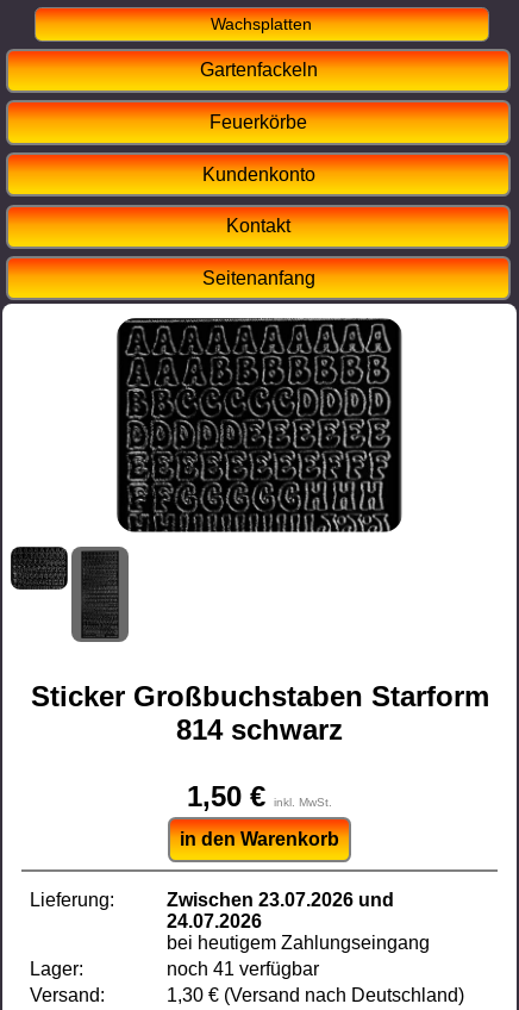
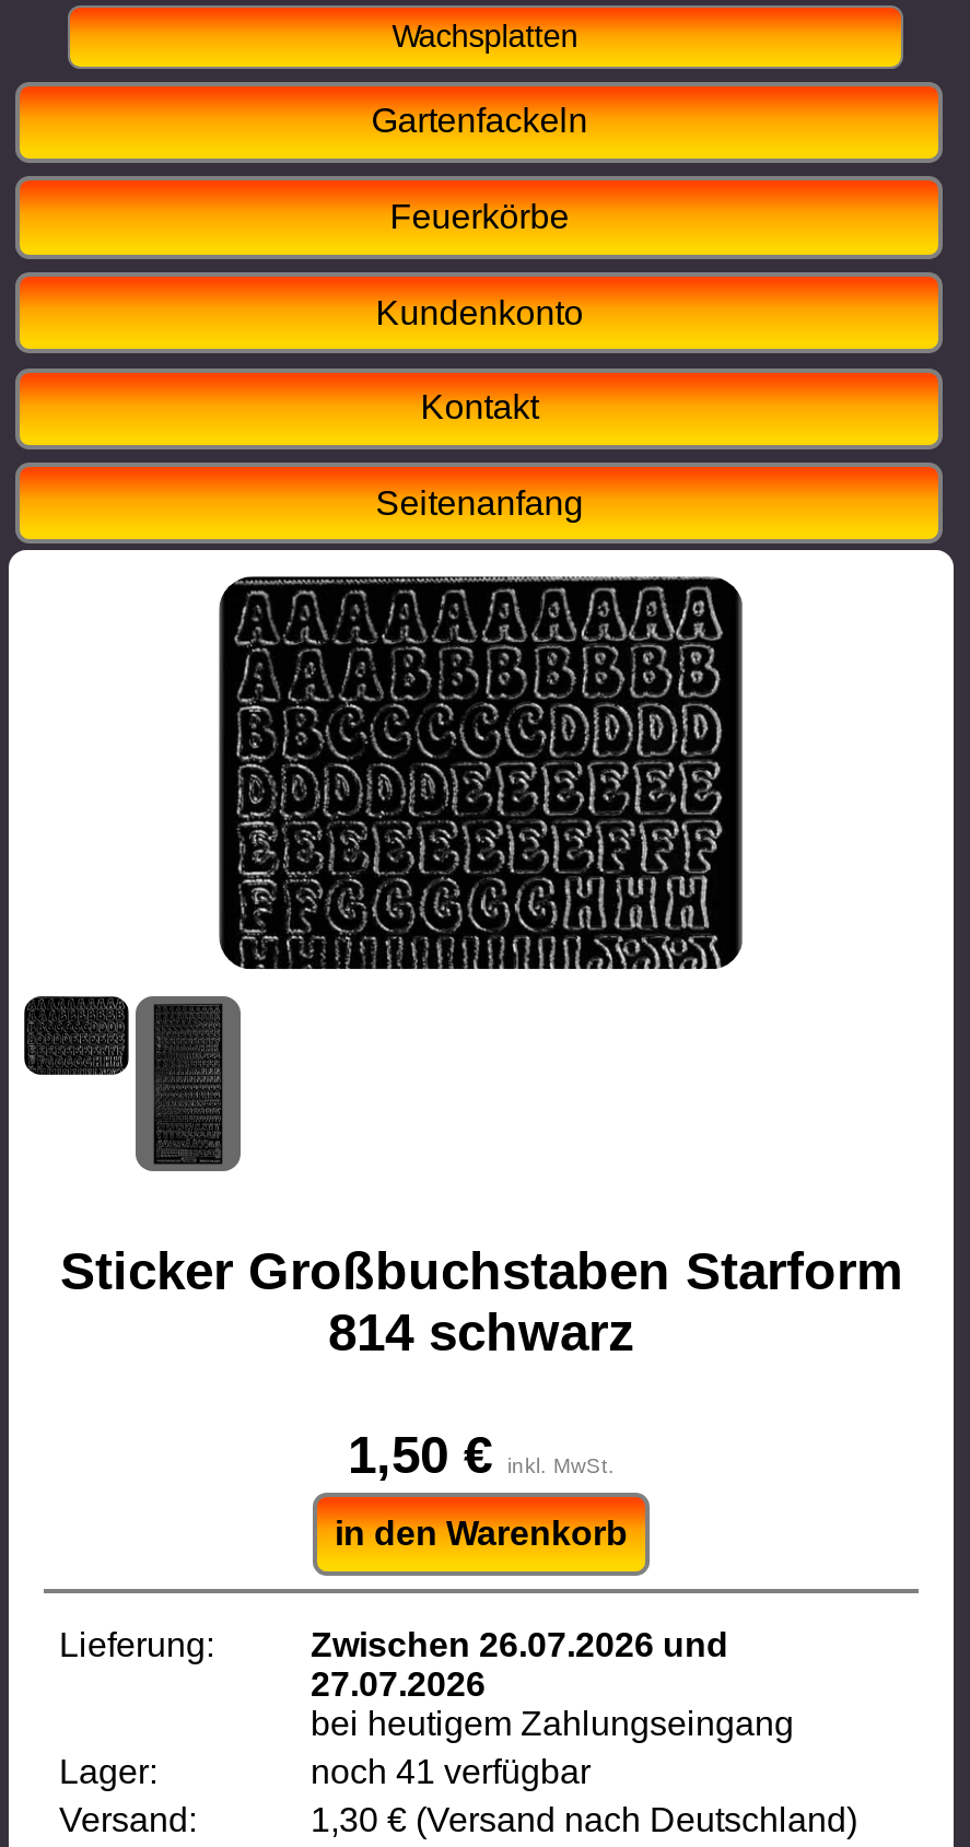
[167,890,394,910] Zwischen 23.07.2026 und -> [311,1627,728,1664] Zwischen 26.07.2026 und
[167,912,262,932] 24.07.2026 -> [311,1666,486,1704] 27.07.2026

